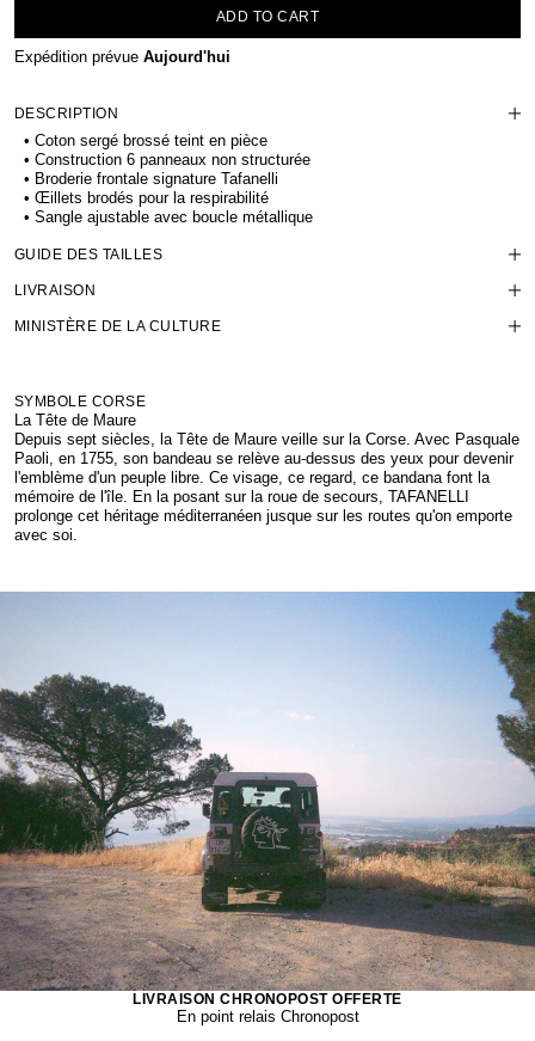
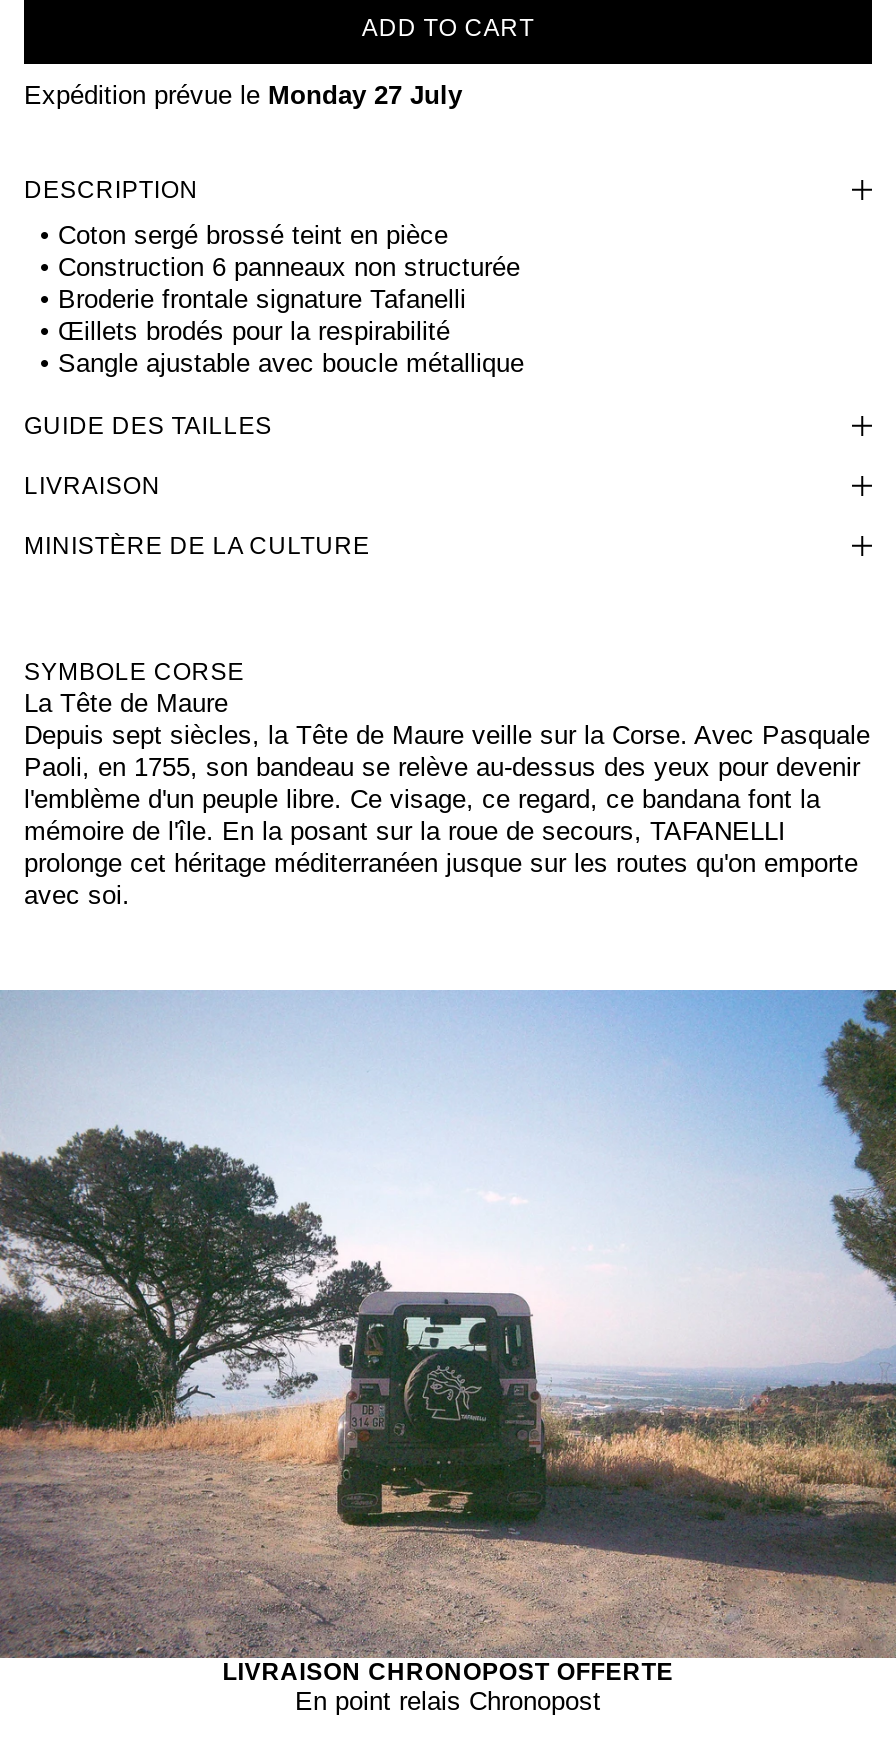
[14,48,230,66] Expédition prévue Aujourd'hui -> [24,80,462,110] Expédition prévue le Monday 27 July

